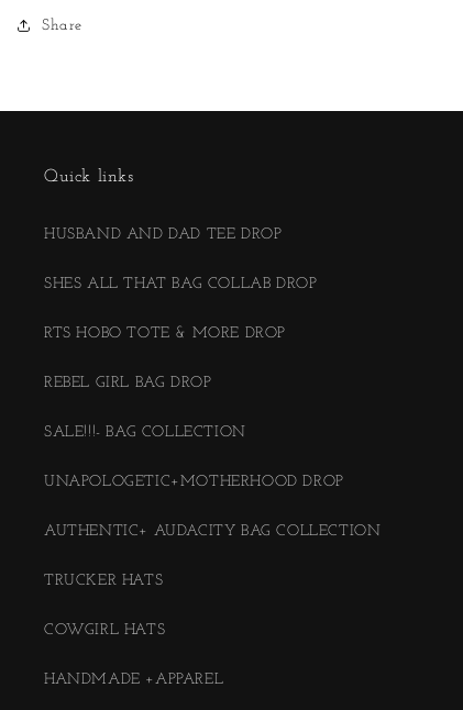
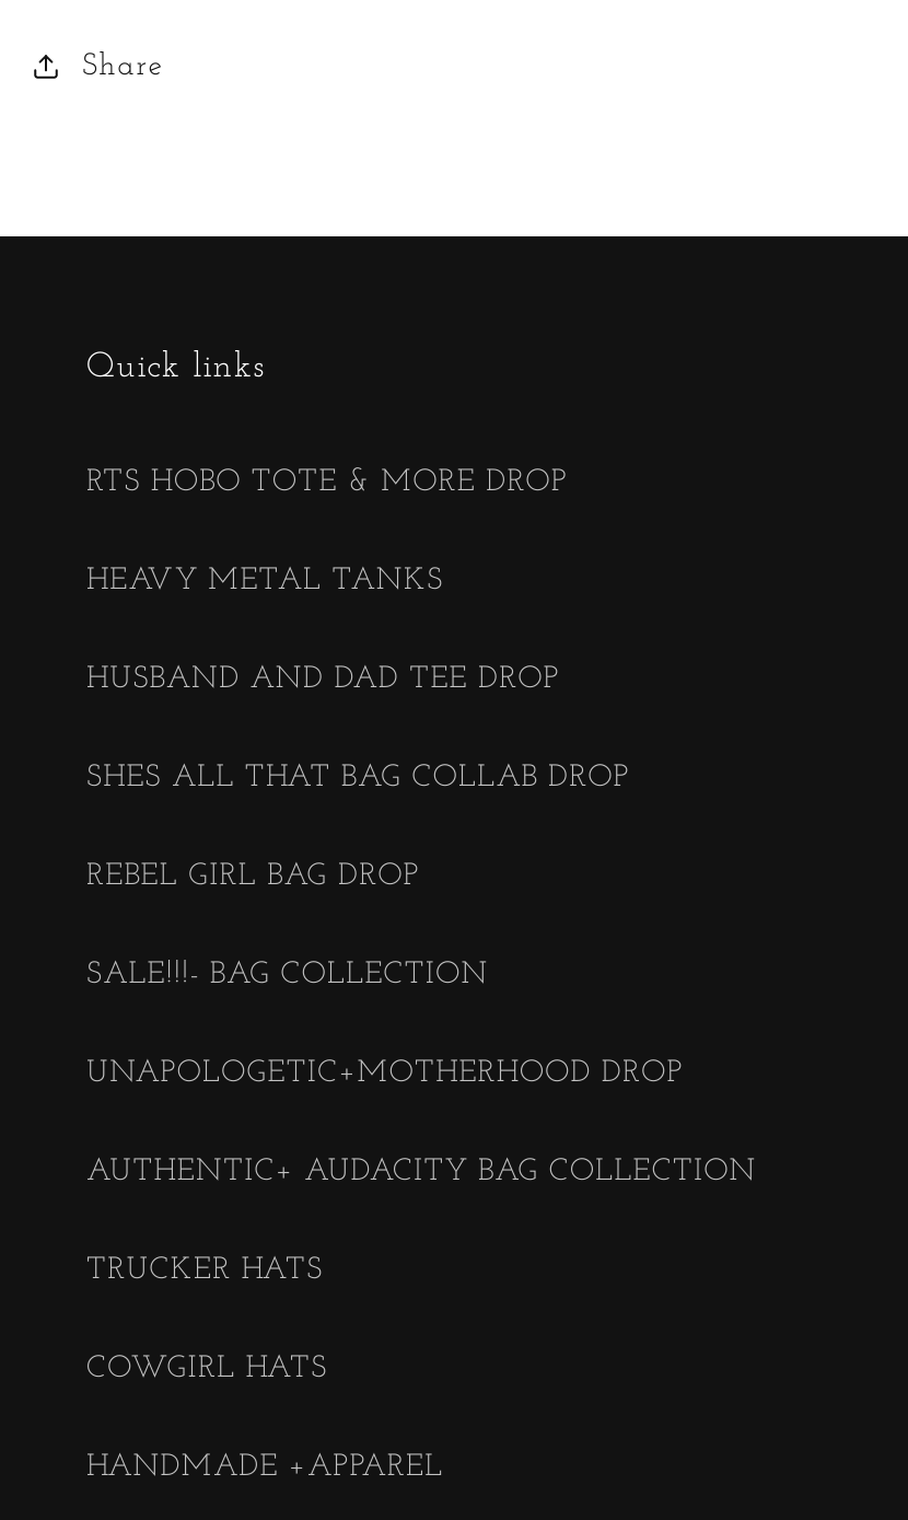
none -> [86,565,443,597] HEAVY METAL TANKS
moved [44,226,317,292] -> [86,663,630,794]: HUSBAND AND DAD TEE DROP | SHES ALL THAT BAG COLLAB DROP
moved [44,325,286,342] -> [86,466,568,499]: RTS HOBO TOTE & MORE DROP

